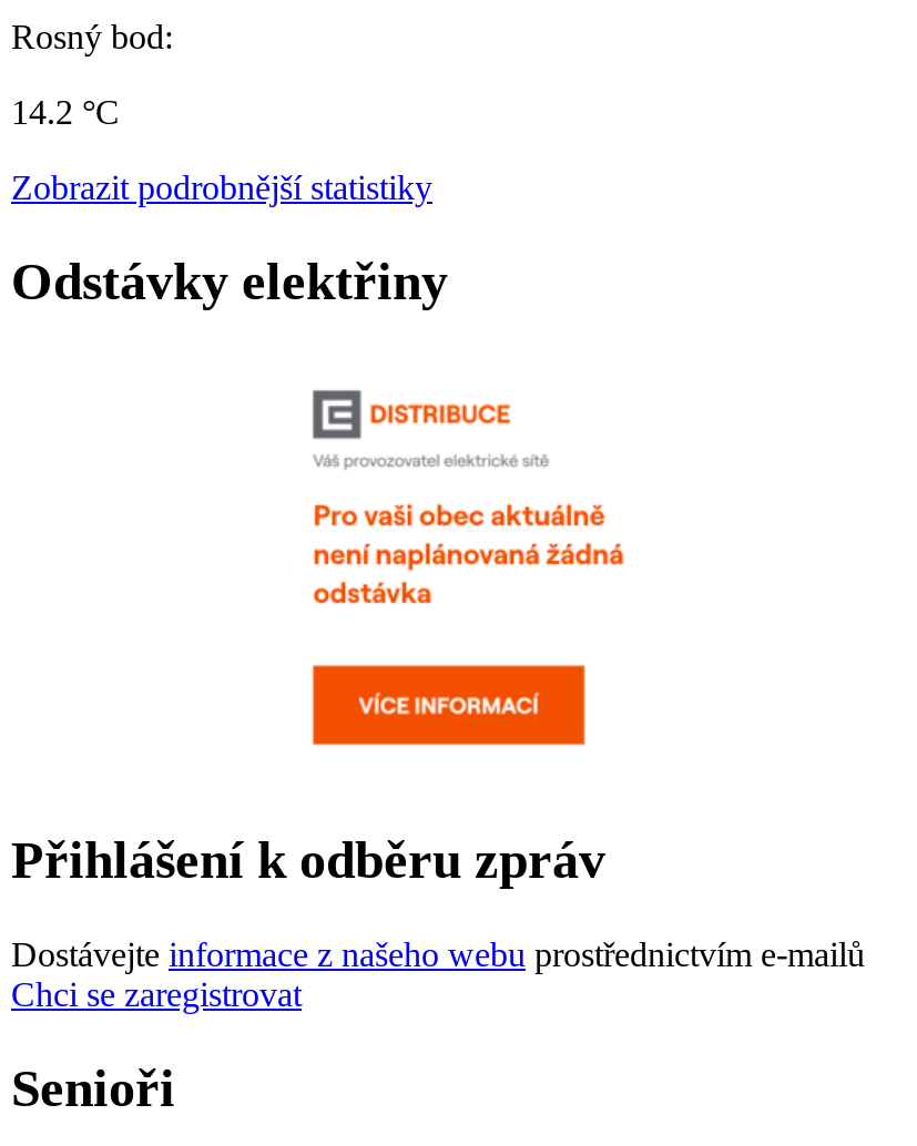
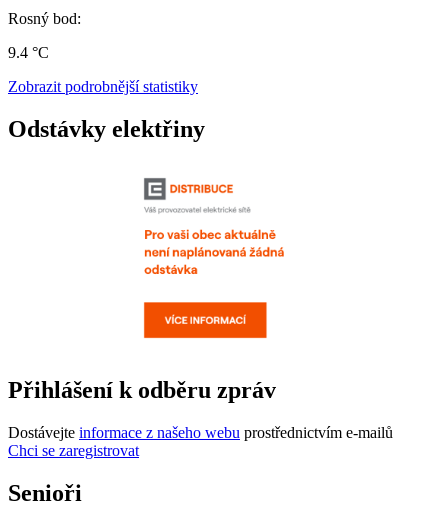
[11,94,120,131] 14.2 °C -> [8,44,49,61] 9.4 °C

